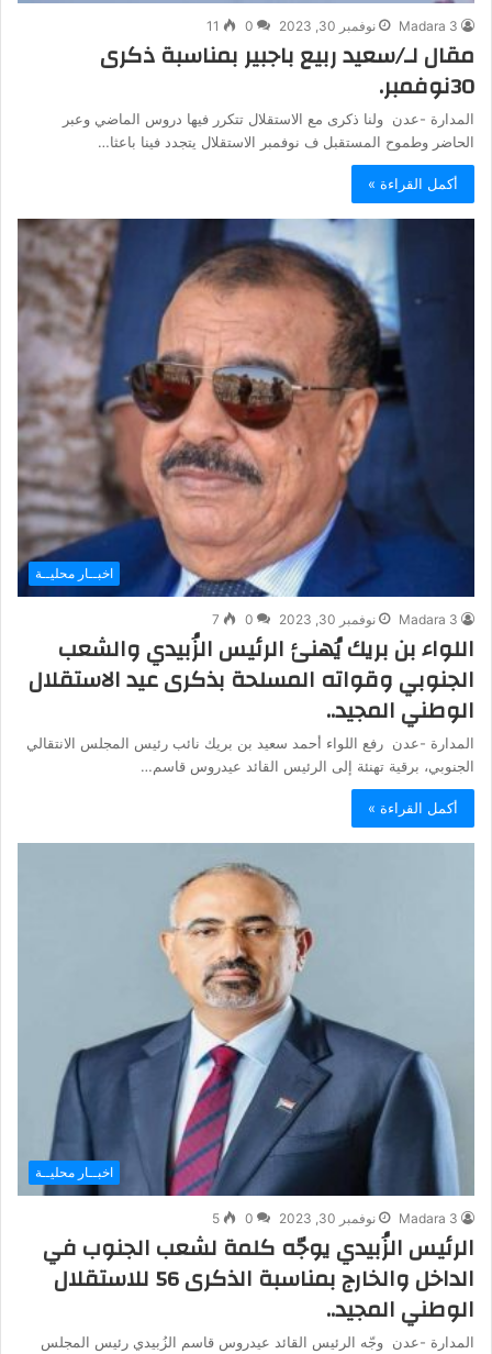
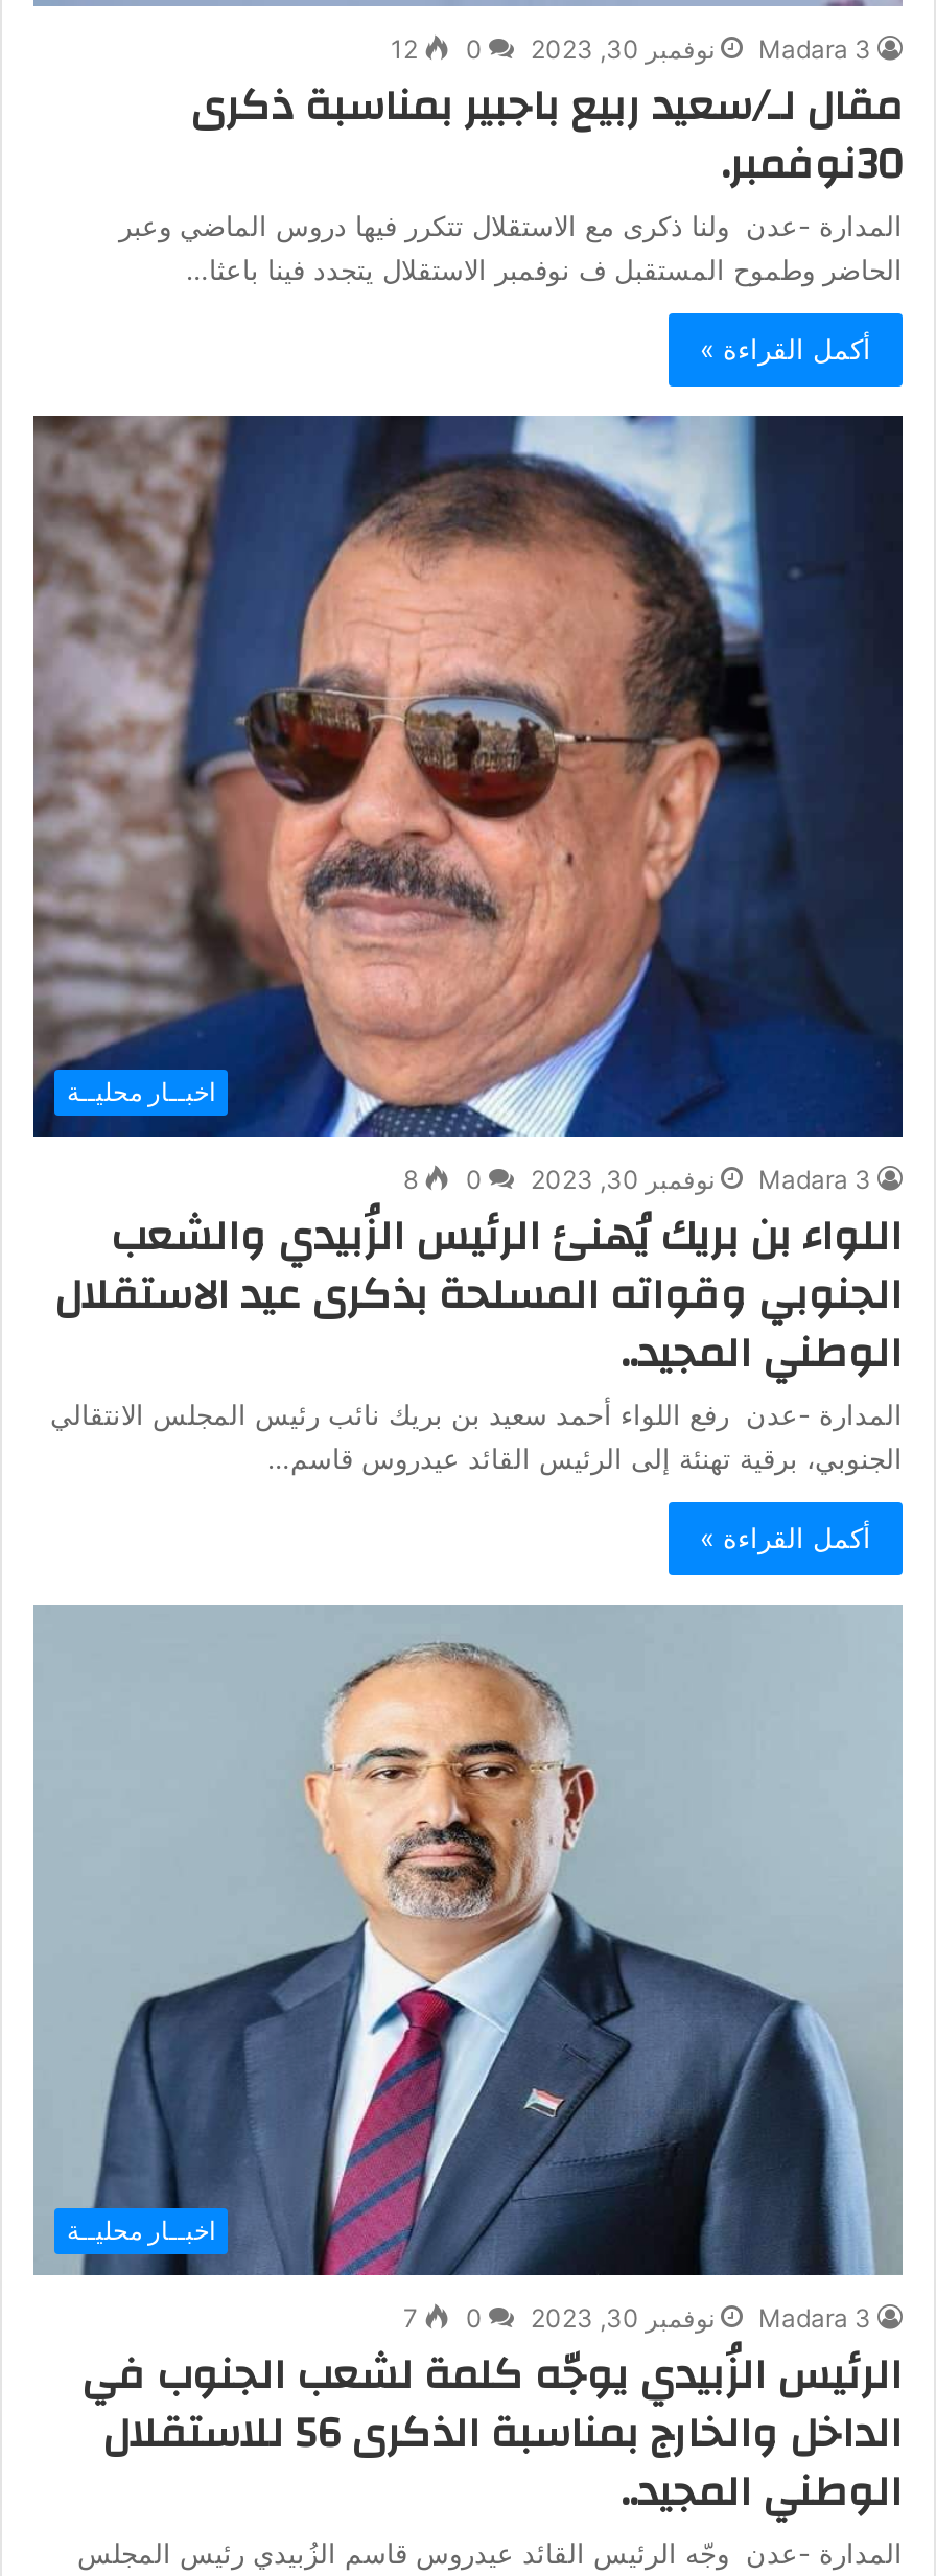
[206,18,254,35] 11 0 -> [391,34,483,66] 12 0
[212,611,254,628] 7 0 -> [403,1163,483,1194] 8 0
[212,1210,254,1226] 5 0 -> [403,2301,483,2333] 7 0

